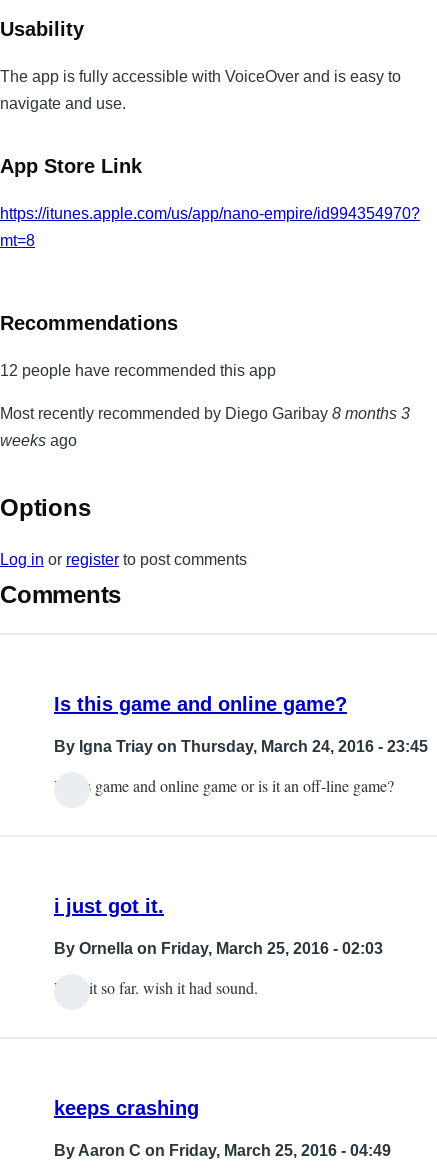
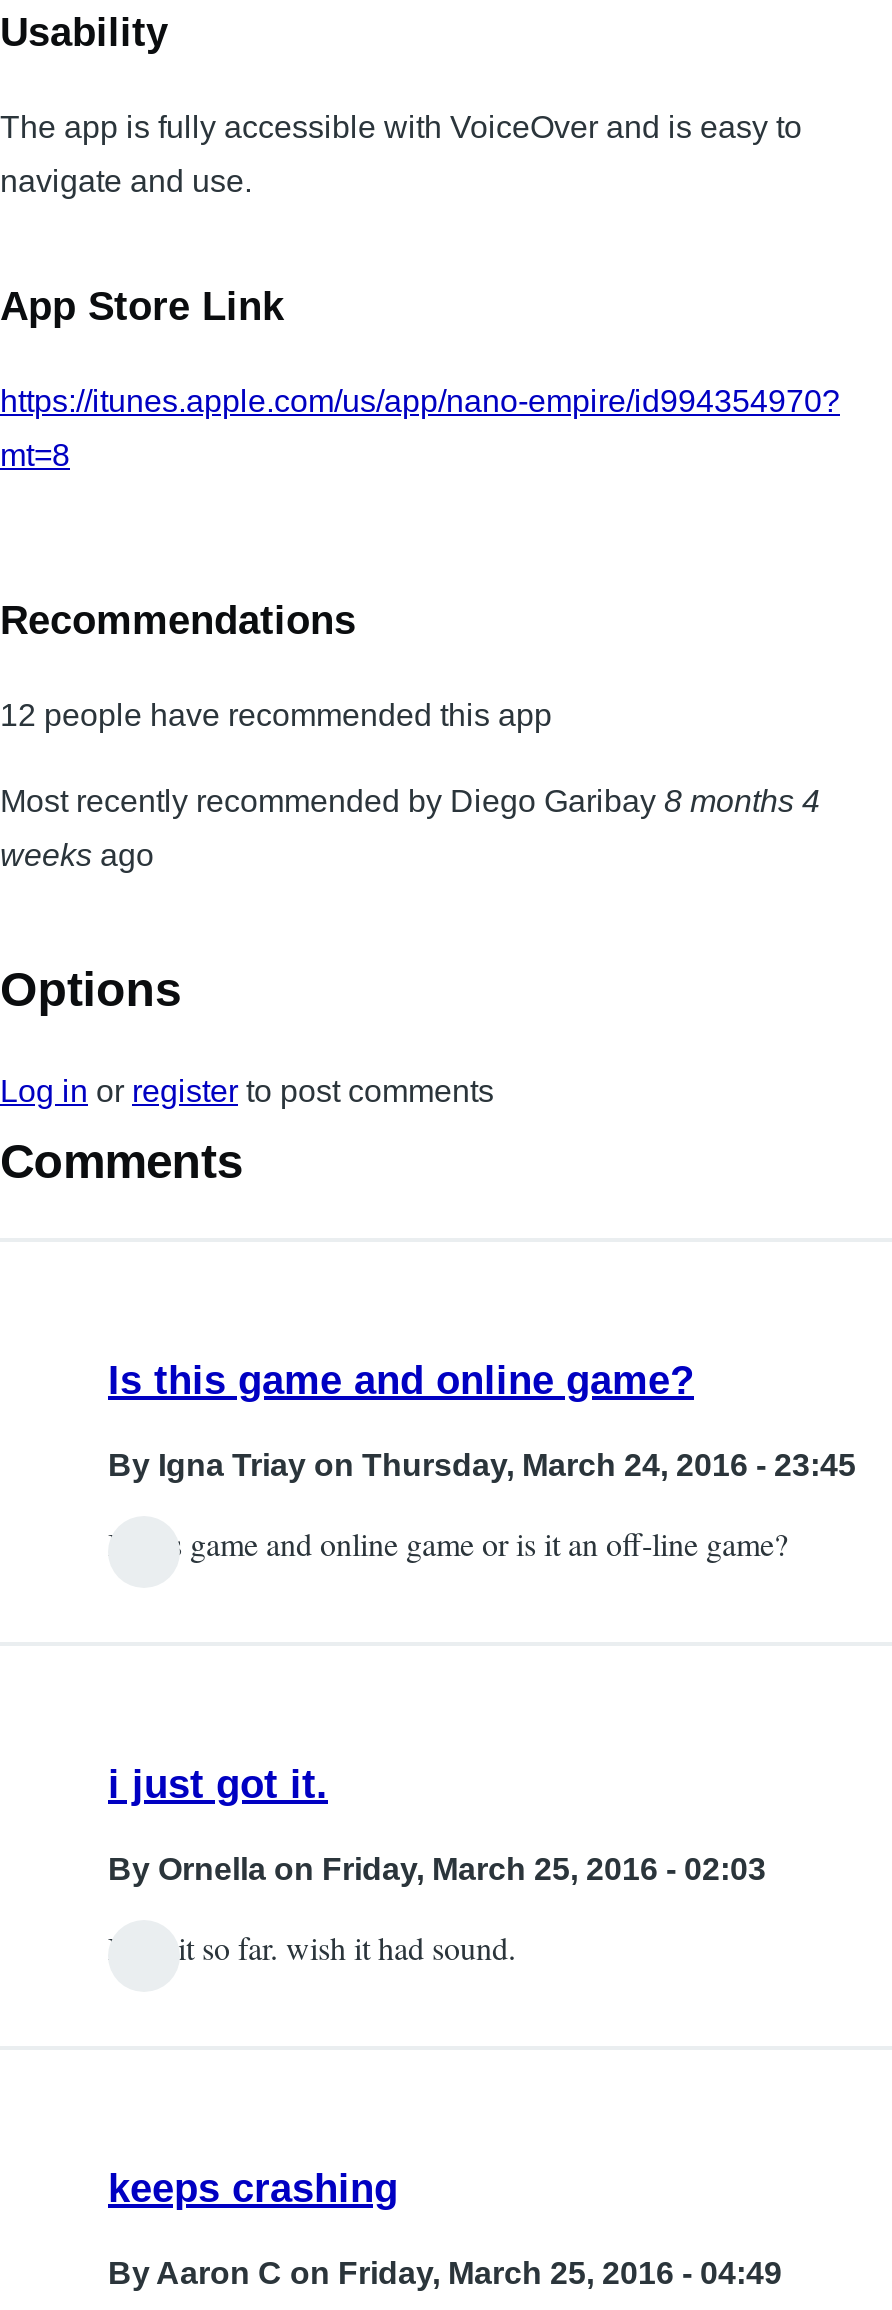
[0,405,410,422] Most recently recommended by Diego Garibay 8 months 3 -> [0,783,820,817] Most recently recommended by Diego Garibay 8 months 4

